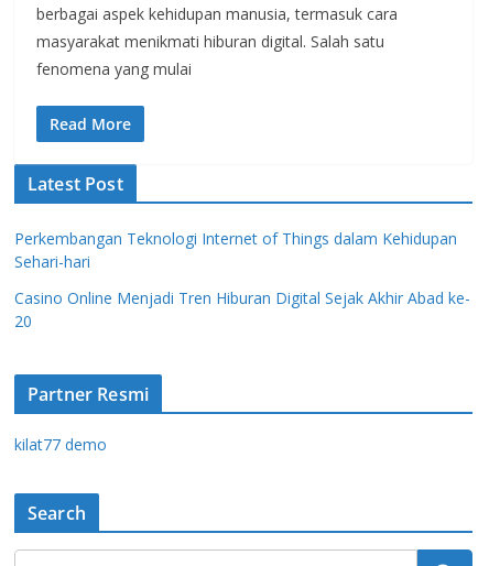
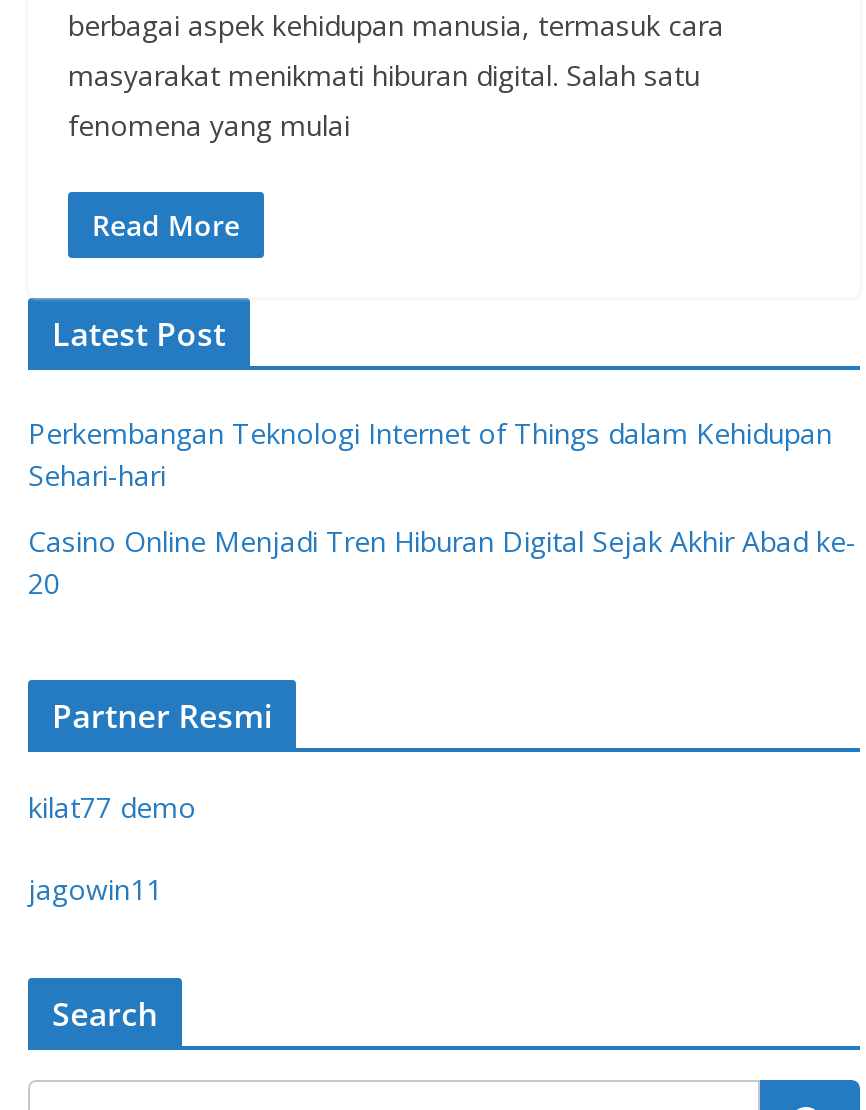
none -> [28,870,162,908] jagowin11

